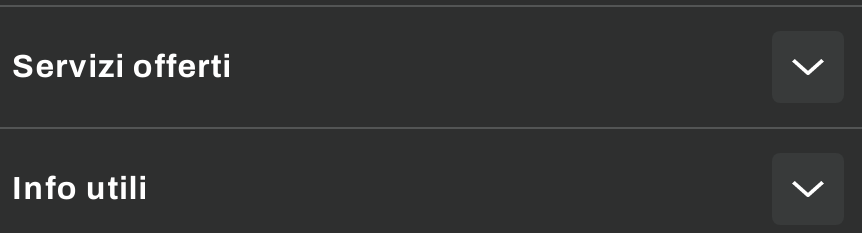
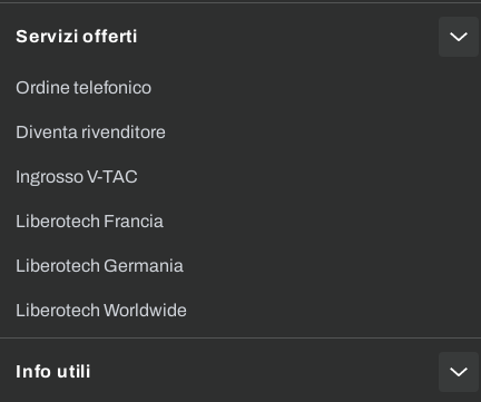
none -> [16,78,187,320] Ordine telefonico | Diventa rivenditore | Ingrosso V-TAC | Liberotech Francia | Liberotech Germania | Liberotech Worldwide

